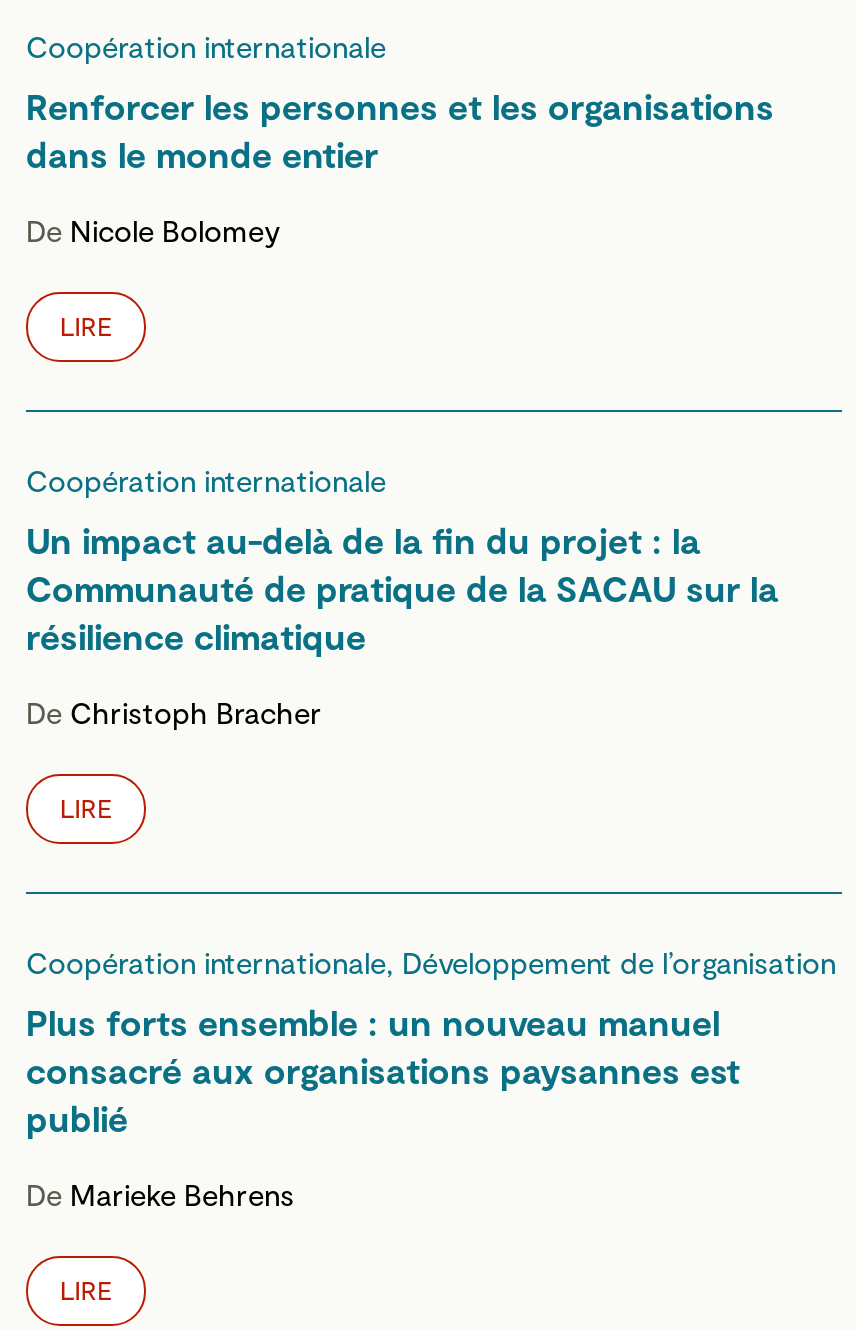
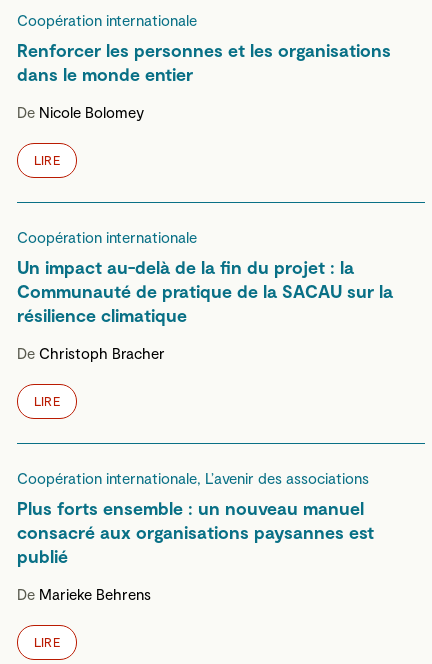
[26,944,836,980] Coopération internationale, Développement de l’organisation -> [17,469,369,487] Coopération internationale, L’avenir des associations

